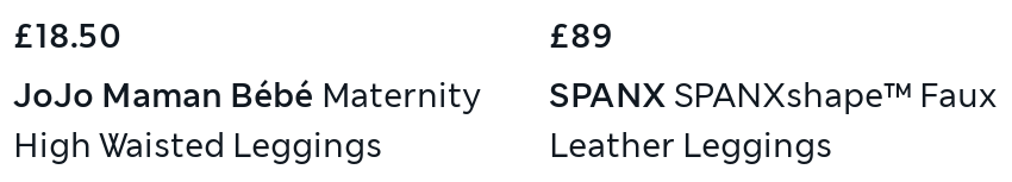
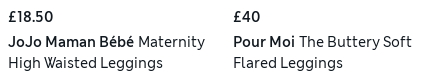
[549,14,998,166] £89 | SPANX SPANXshape™ Faux | Leather Leggings -> [233,8,411,72] £40 | Pour Moi The Buttery Soft | Flared Leggings

